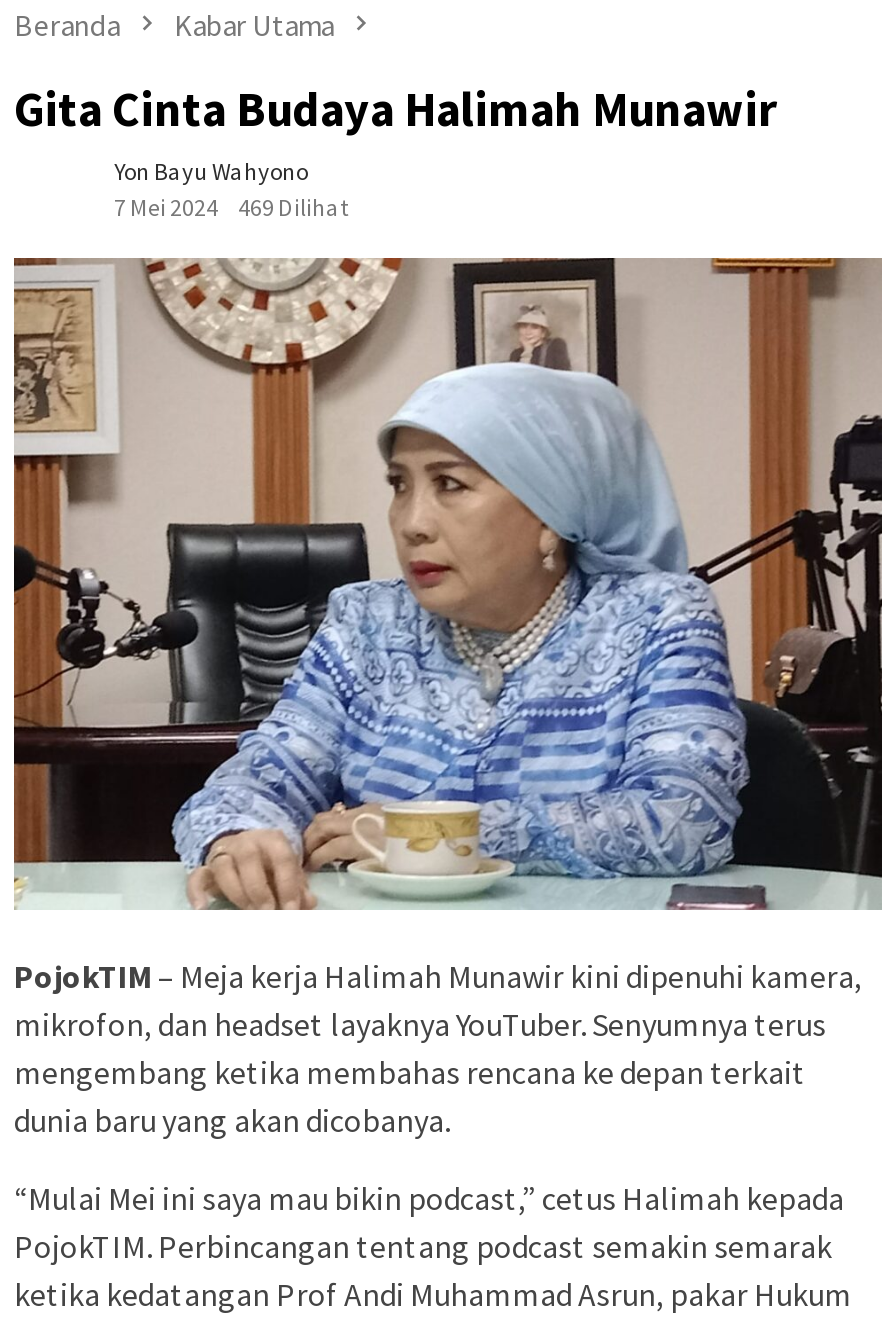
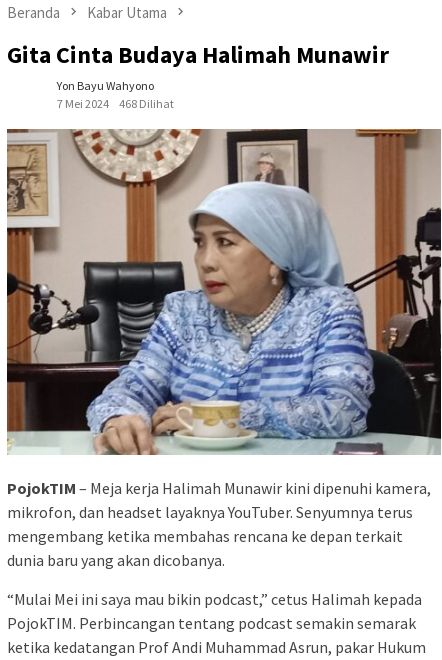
[114,193,348,223] 7 Mei 2024 469 Dilihat -> [57,96,174,111] 7 Mei 2024 468 Dilihat

